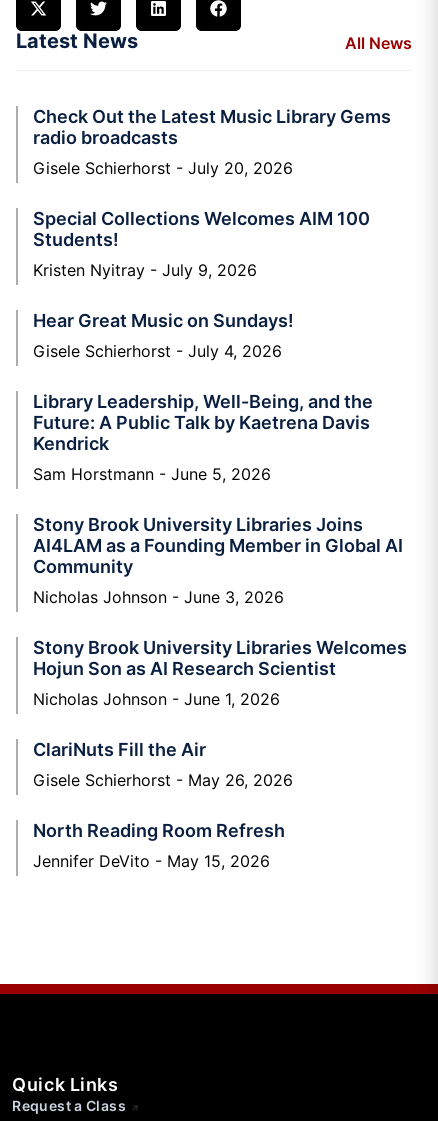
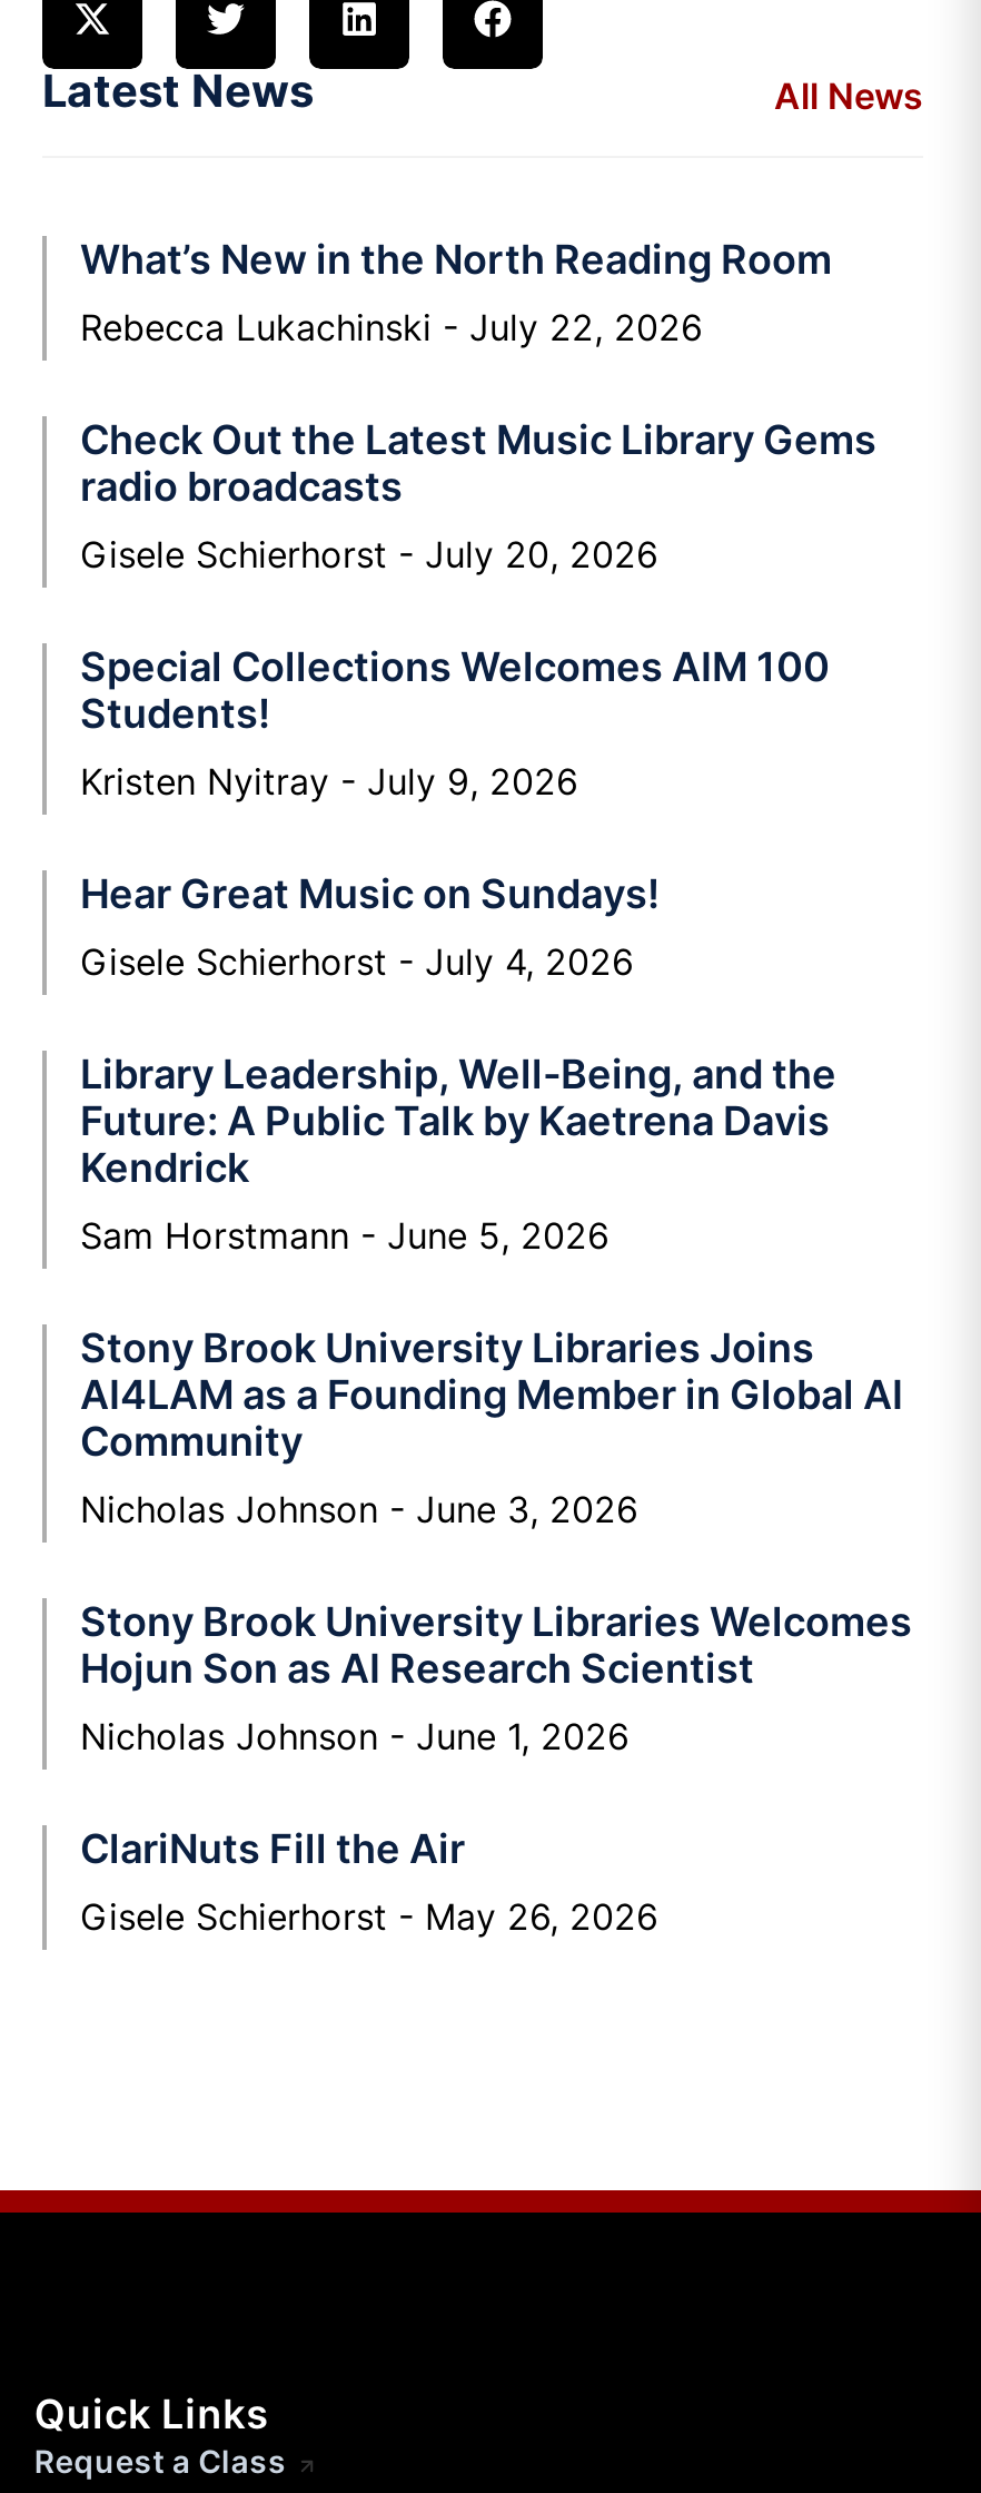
none -> [80,235,832,349] What’s New in the North Reading Room | Rebecca Lukachinski July 22, 2026
moved [33,106,407,790] -> [80,416,912,1938]: Check Out the Latest Music Library Gems | radio broadcasts | Gisele Schierhorst July 20, 2026 | ... | ClariNuts Fill the Air | Gisele Schierhorst May 26, 2026
[33,820,285,871] North Reading Room Refresh | Jennifer DeVito May 15, 2026 -> none

